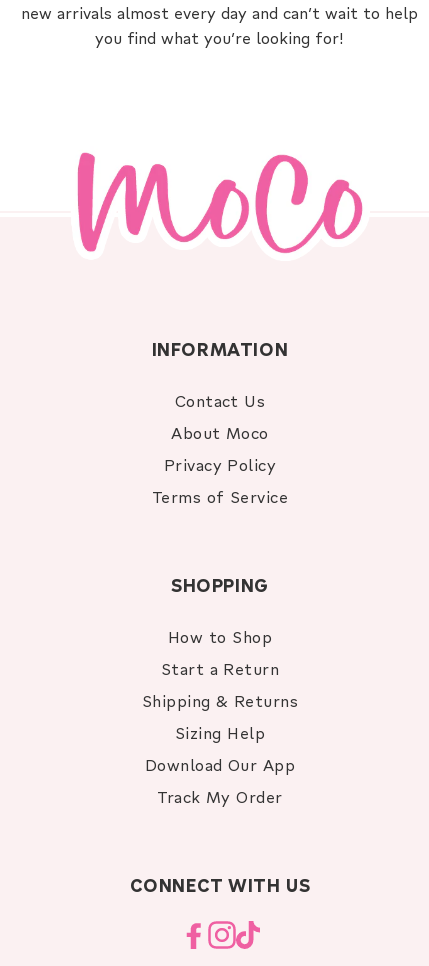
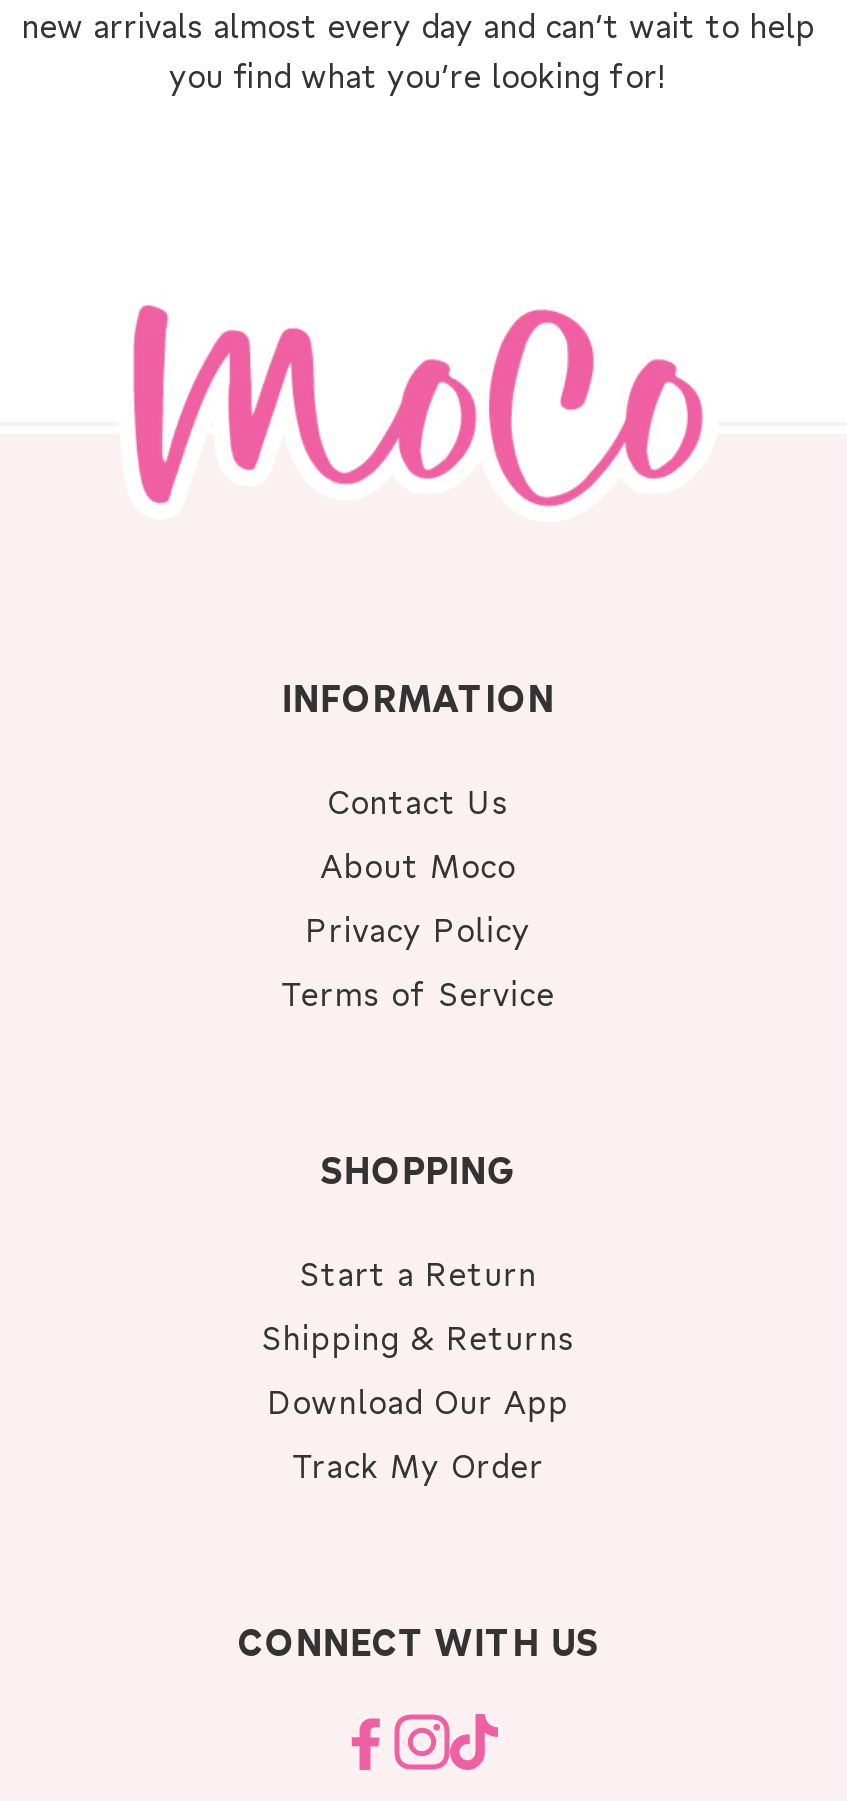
[168,626,272,647] How to Shop -> none
[175,722,265,743] Sizing Help -> none

